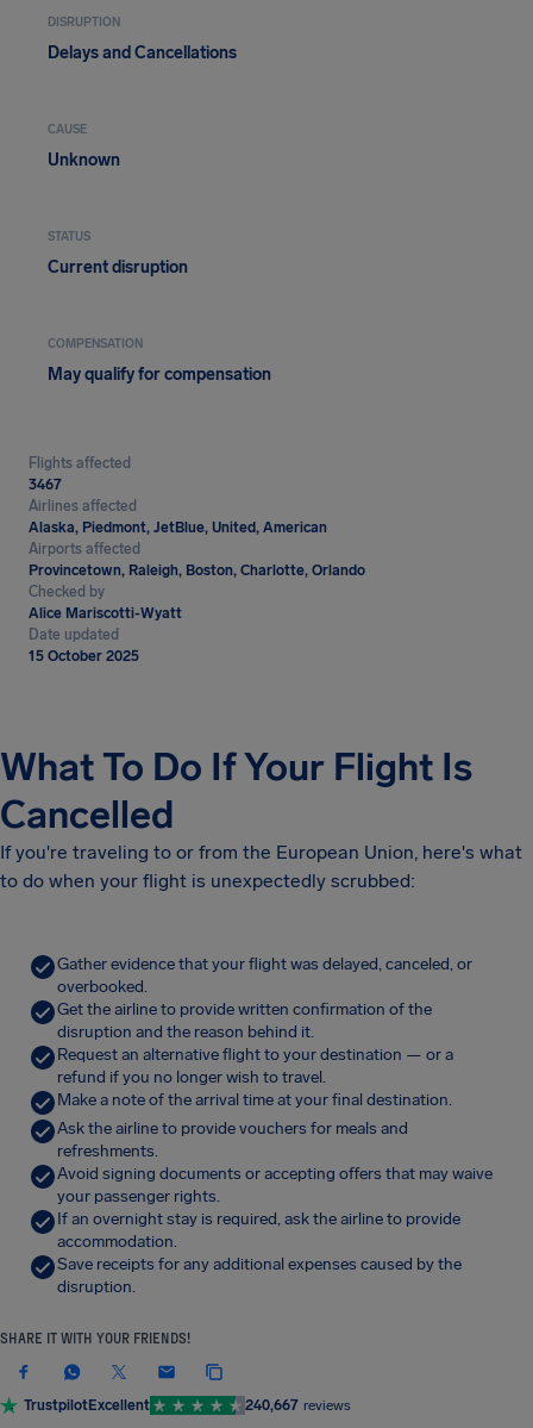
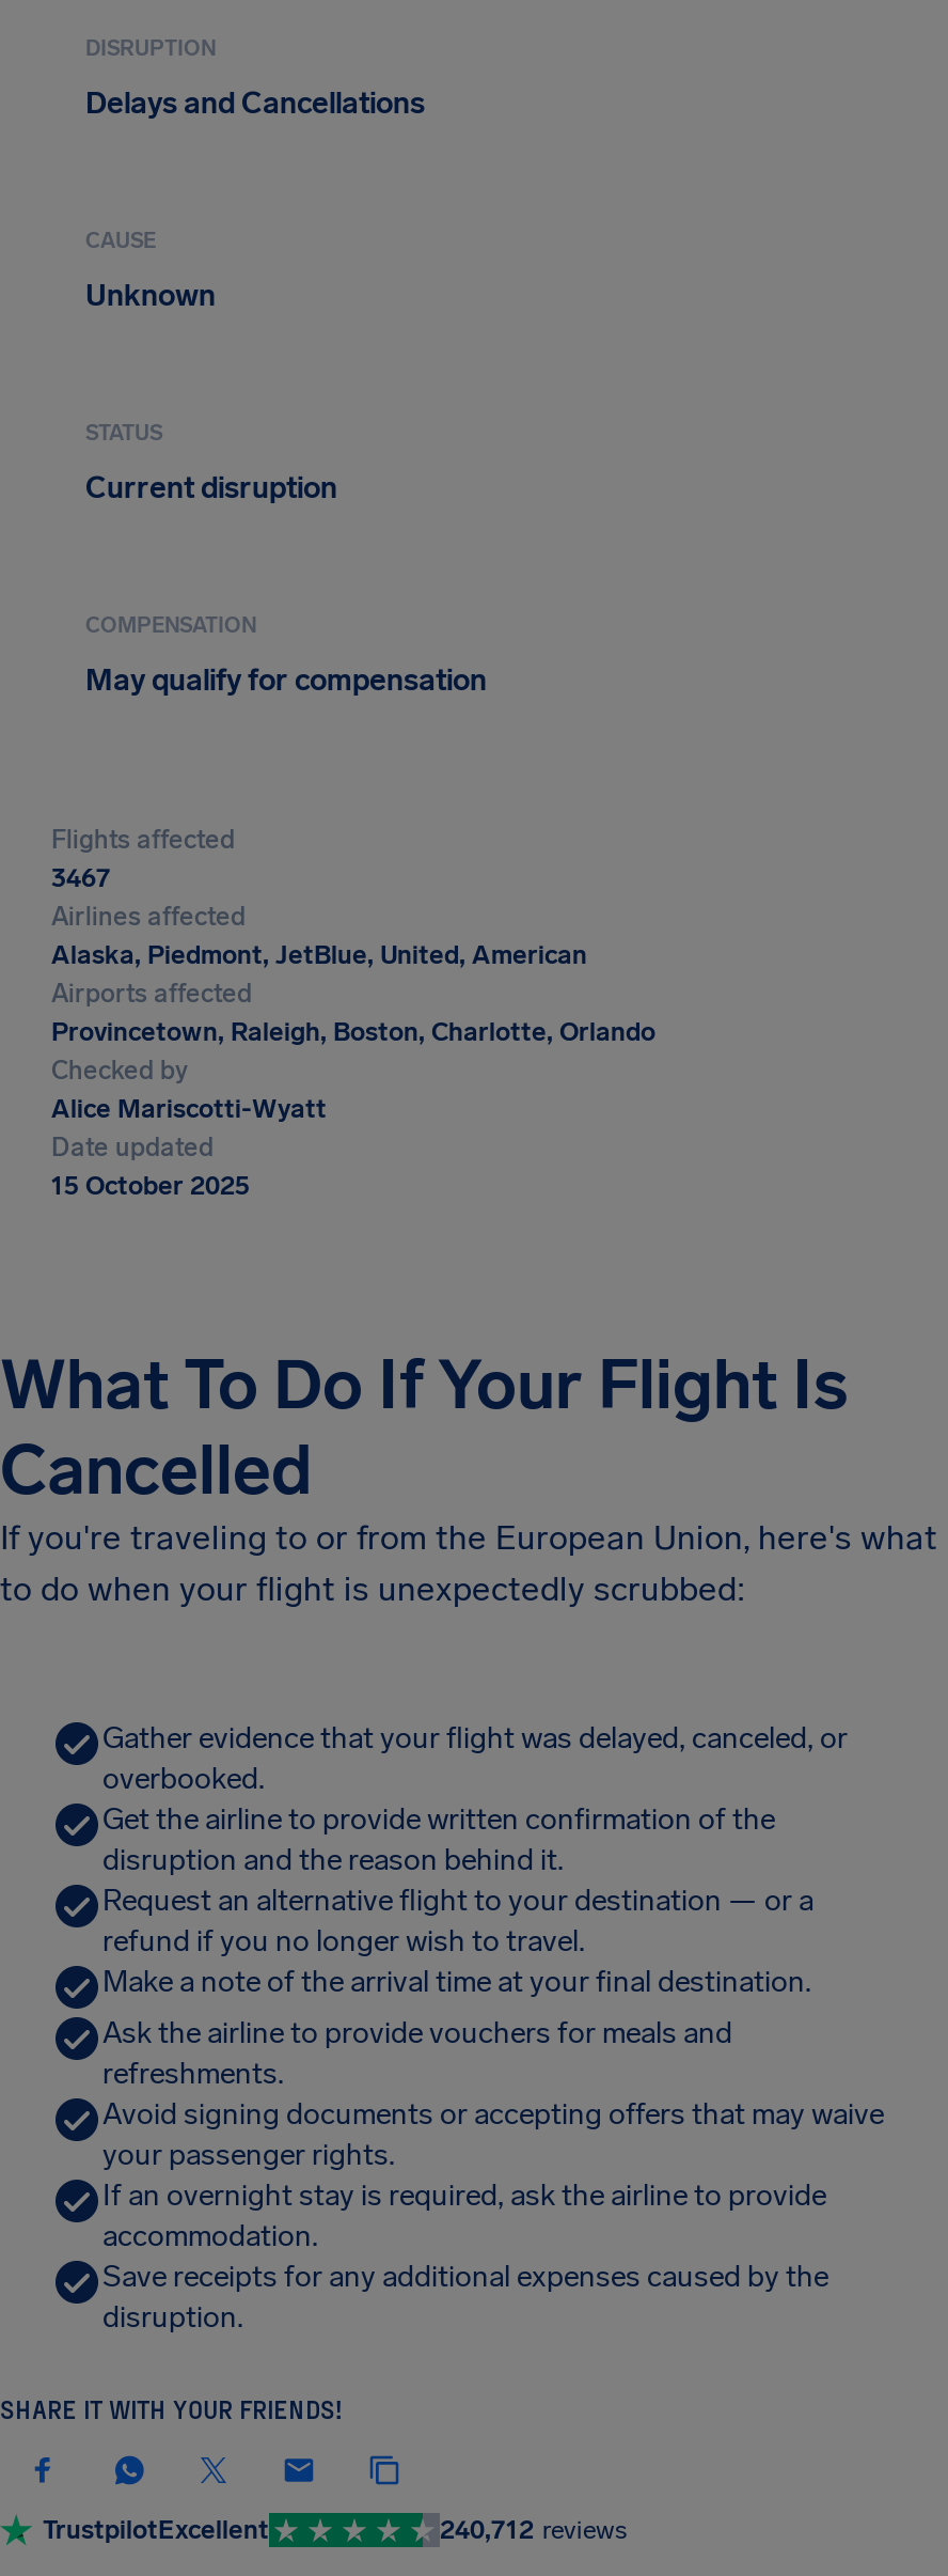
[245,1397,351,1414] 240,667 reviews -> [440,2514,628,2544] 240,712 reviews

